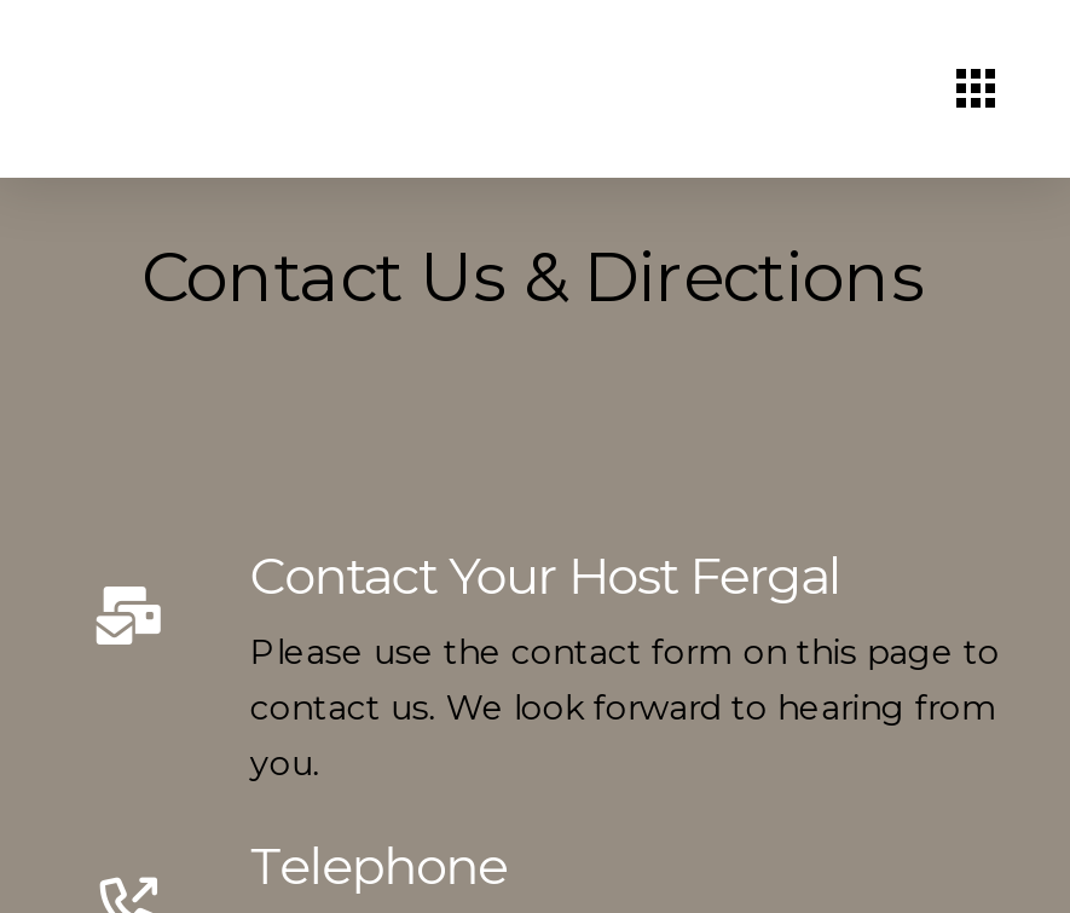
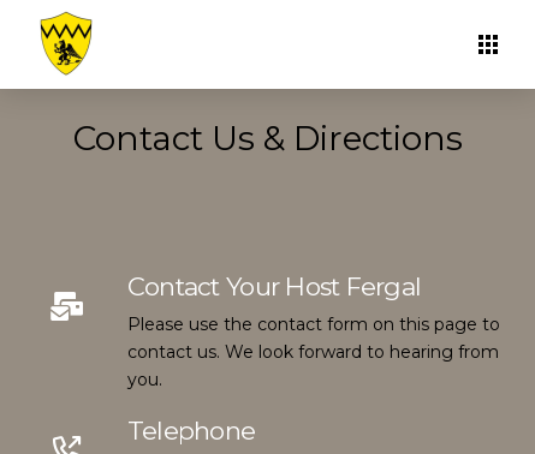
none -> [38,11,94,77] [image]

